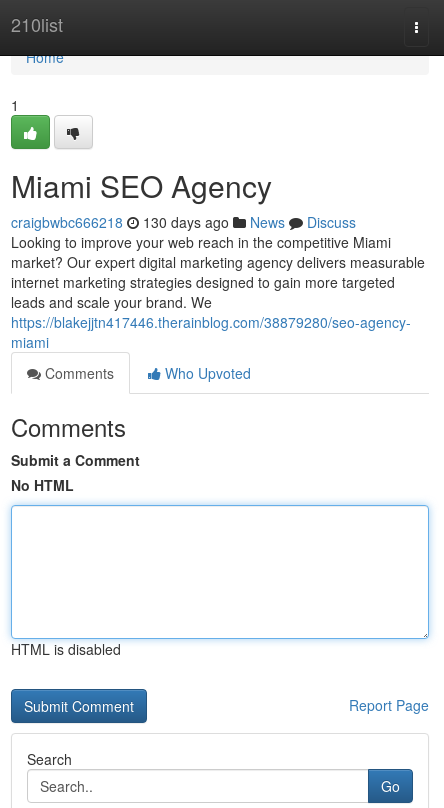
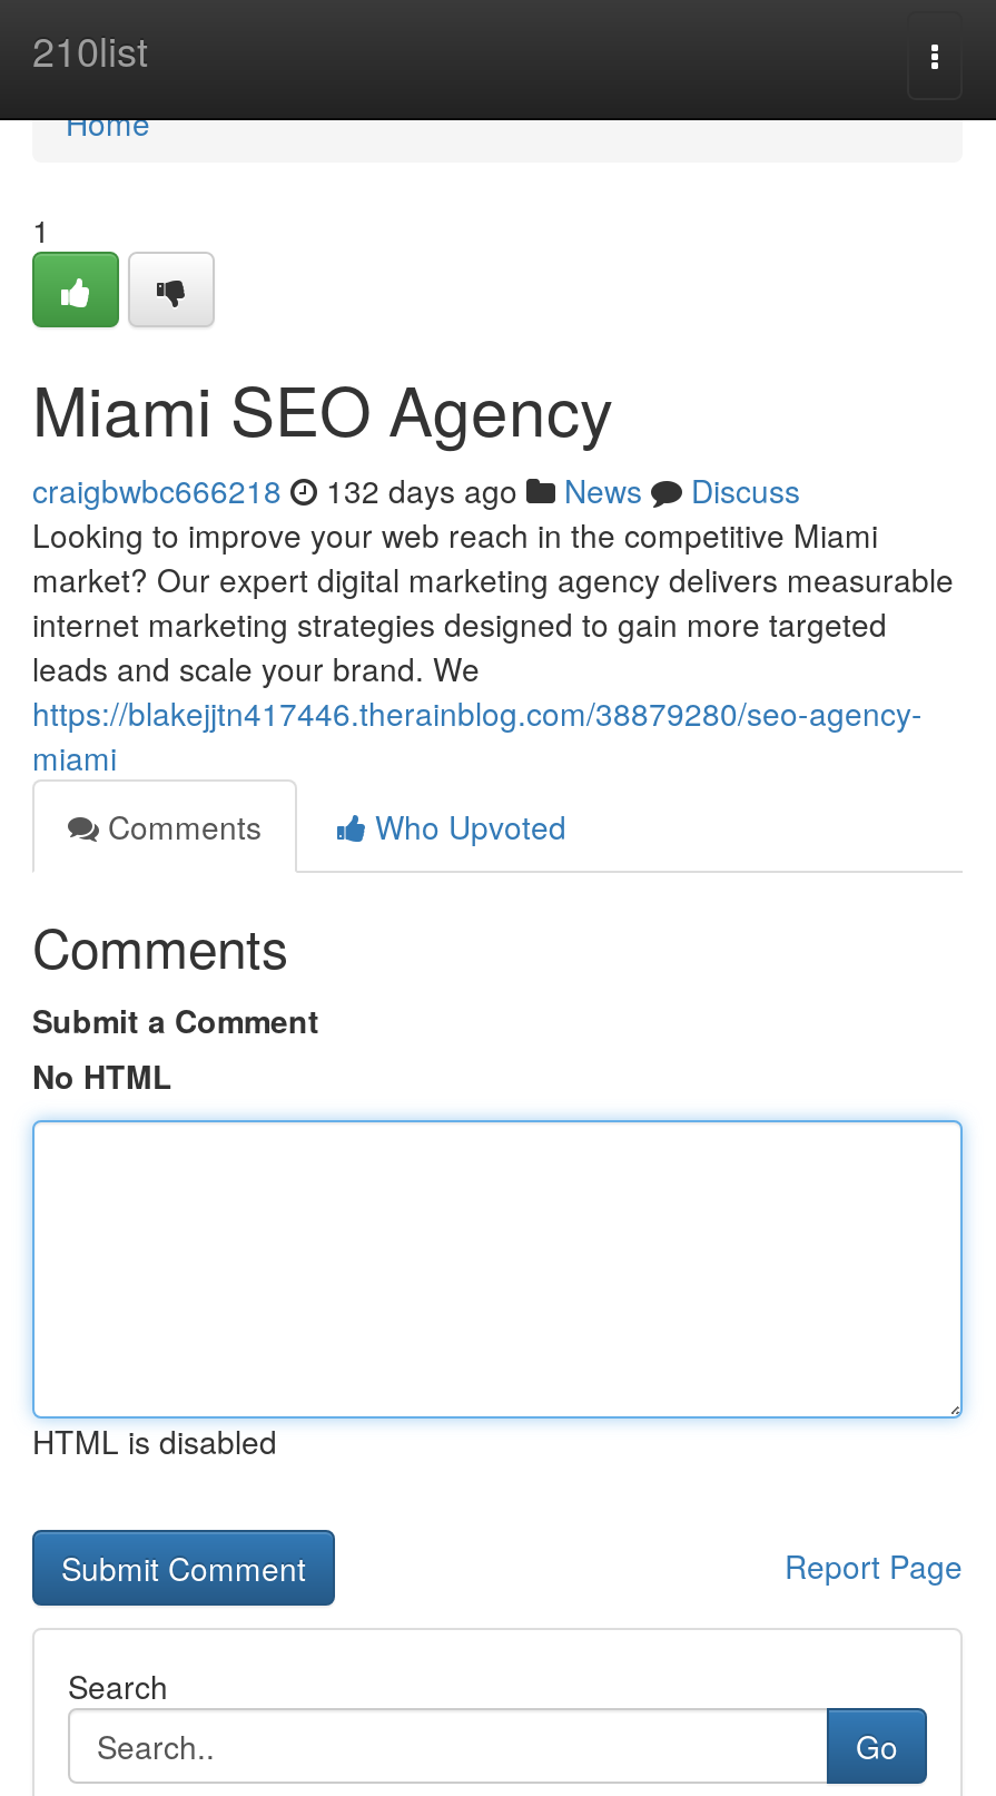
[11,212,356,232] craigbwbc666218 130 days ago News Discuss -> [32,468,800,512] craigbwbc666218 132 days ago News Discuss

